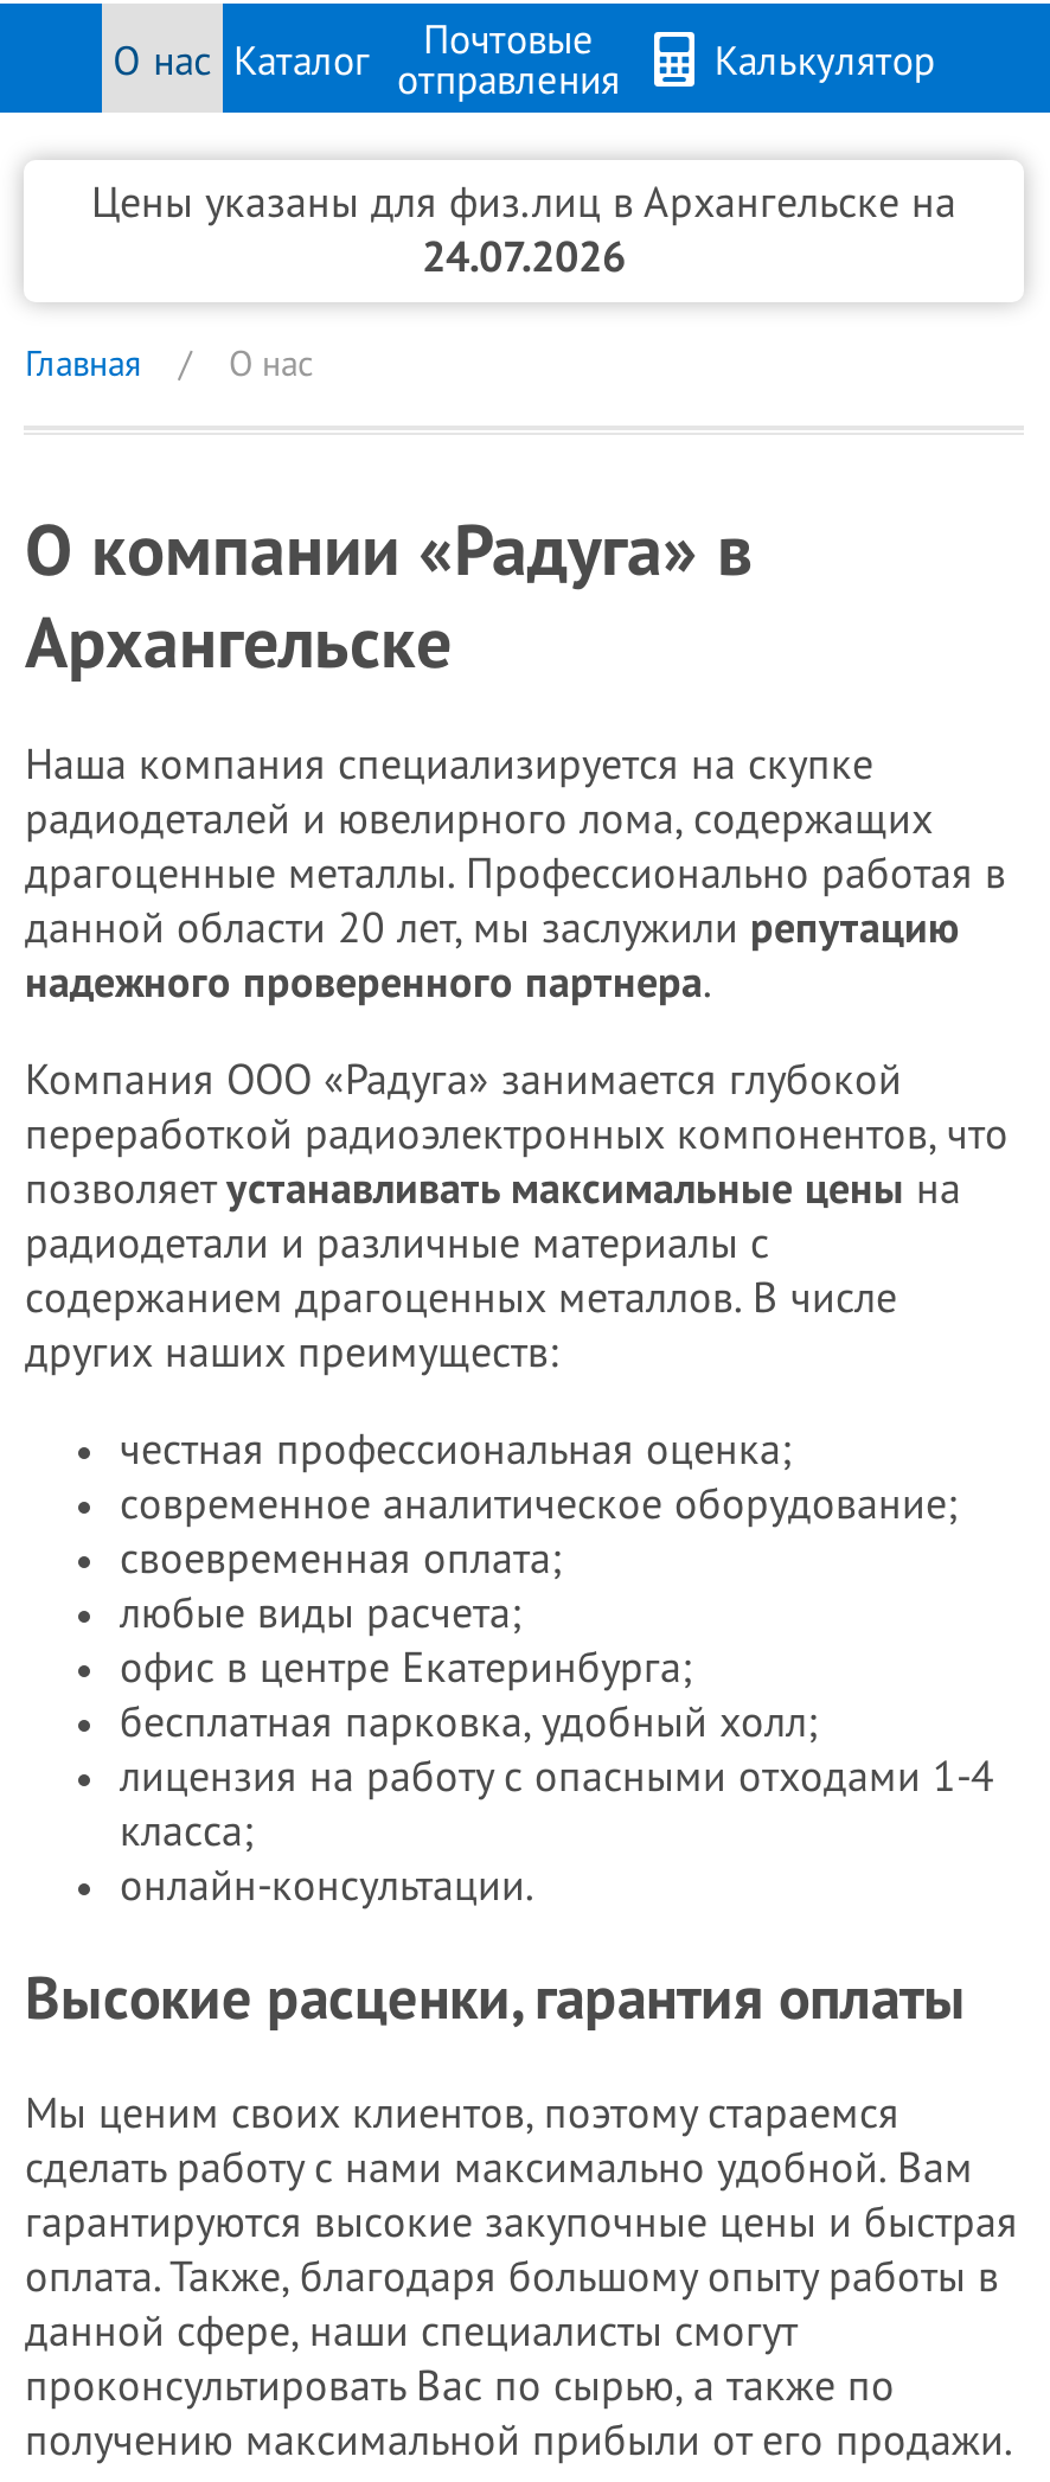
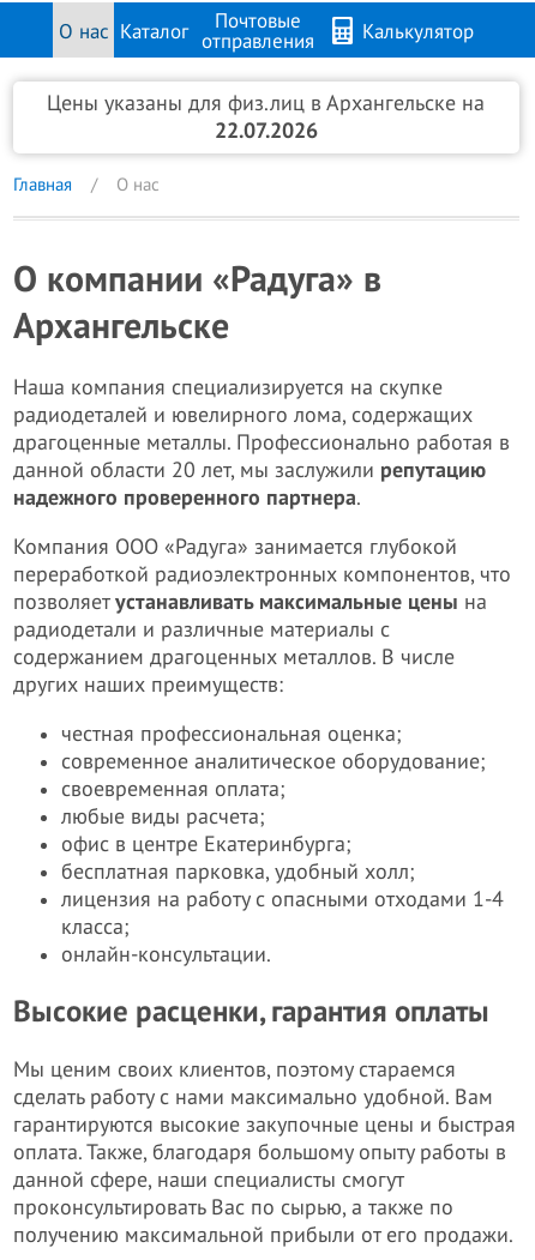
[422,234,626,283] 24.07.2026 -> [215,119,318,144] 22.07.2026

